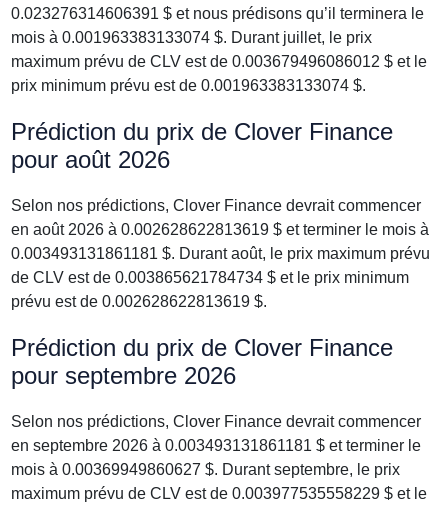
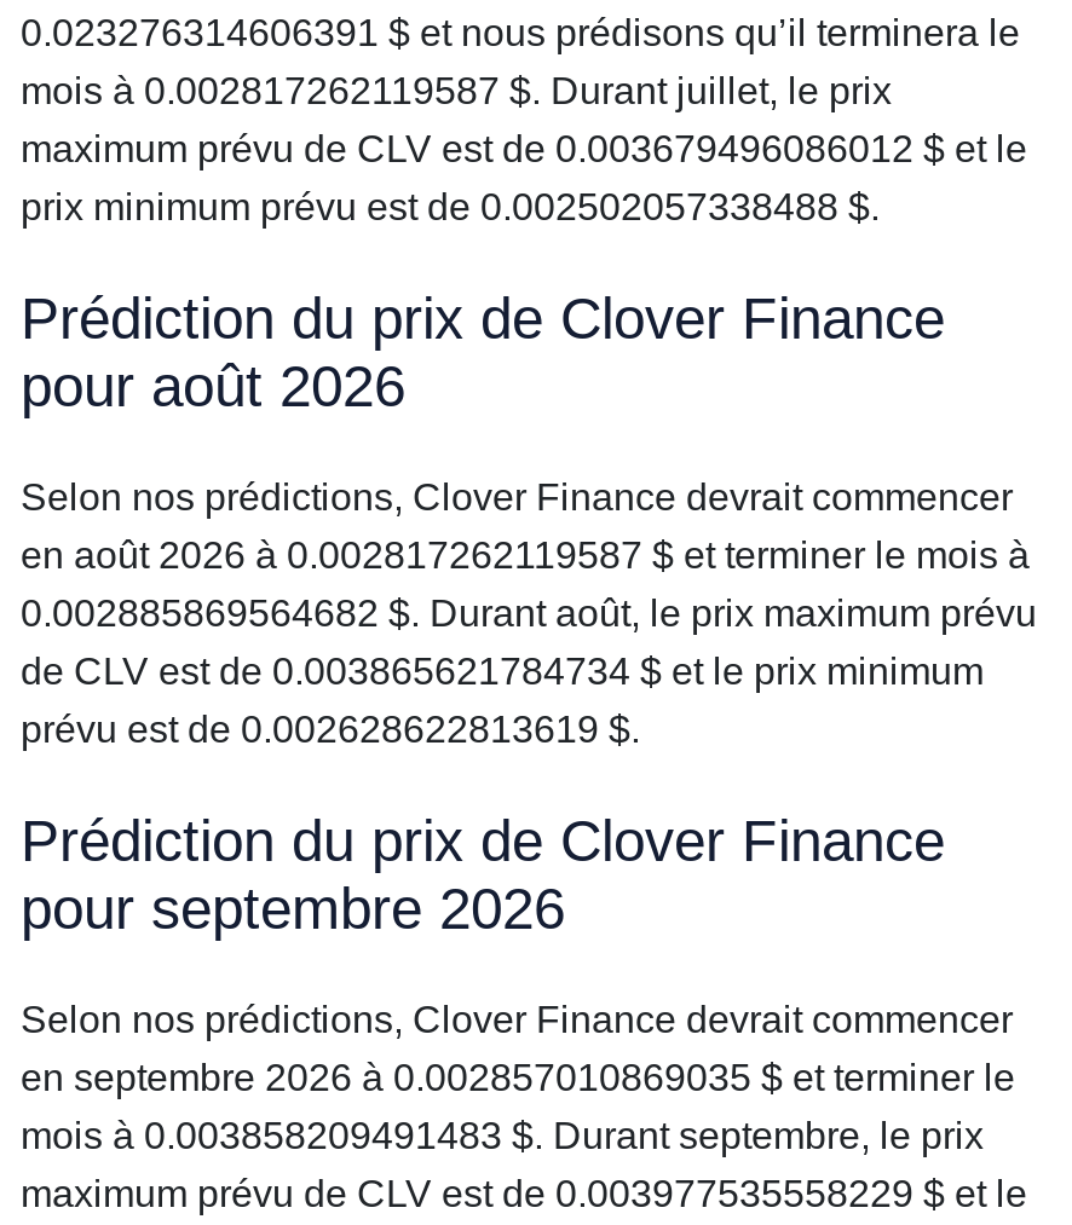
[11,29,372,46] mois à 0.001963383133074 $. Durant juillet, le prix -> [21,70,892,111] mois à 0.002817262119587 $. Durant juillet, le prix
[11,77,366,94] prix minimum prévu est de 0.001963383133074 $. -> [21,186,880,227] prix minimum prévu est de 0.002502057338488 $.
[11,221,429,238] en août 2026 à 0.002628622813619 $ et terminer le mois à -> [21,535,1030,576] en août 2026 à 0.002817262119587 $ et terminer le mois à
[11,245,430,262] 0.003493131861181 $. Durant août, le prix maximum prévu -> [21,593,1037,634] 0.002885869564682 $. Durant août, le prix maximum prévu
[11,437,421,454] en septembre 2026 à 0.003493131861181 $ et terminer le -> [21,1057,1015,1098] en septembre 2026 à 0.002857010869035 $ et terminer le
[11,461,400,478] mois à 0.00369949860627 $. Durant septembre, le prix -> [21,1115,984,1156] mois à 0.003858209491483 $. Durant septembre, le prix

